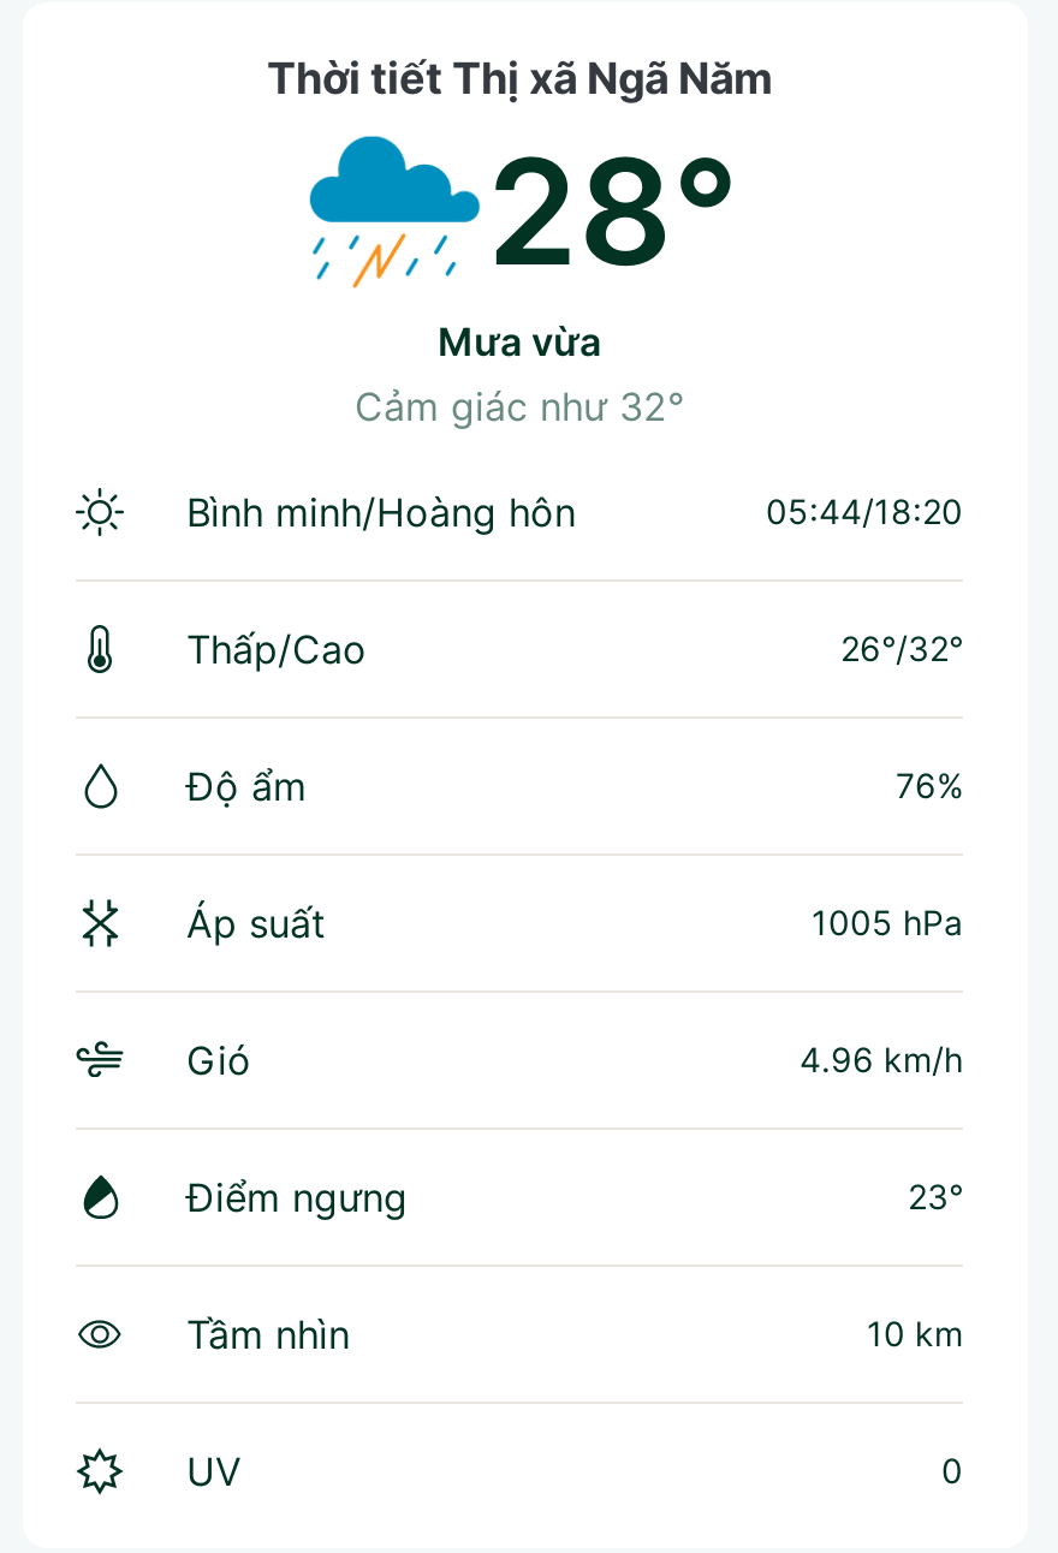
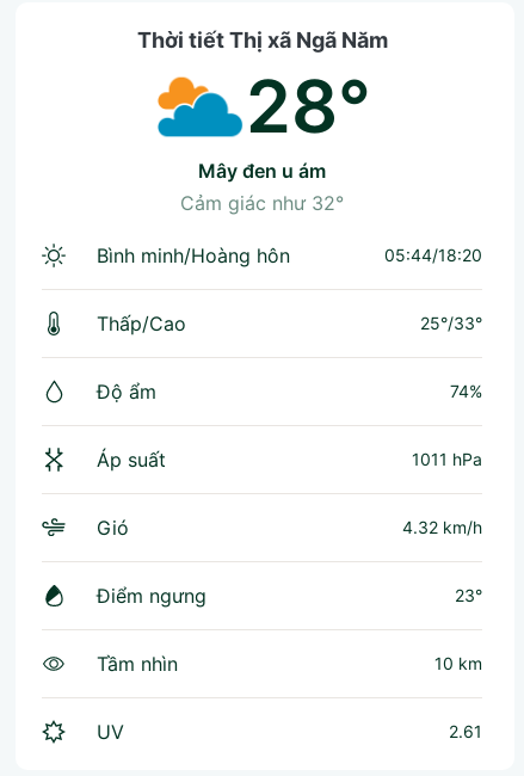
[307,132,601,364] [image] | mưa vừa -> [156,68,326,182] [image] | mây đen u ám
[840,626,963,667] 26°/32° -> [420,312,482,333] 25°/33°
[896,764,963,804] 76% -> [450,380,482,401] 74%
[812,901,963,941] 1005 hPa -> [412,448,482,469] 1011 hPa
[800,1038,963,1078] 4.96 km/h -> [402,516,482,537] 4.32 km/h
[941,1449,963,1490] 0 -> [449,721,482,741] 2.61

